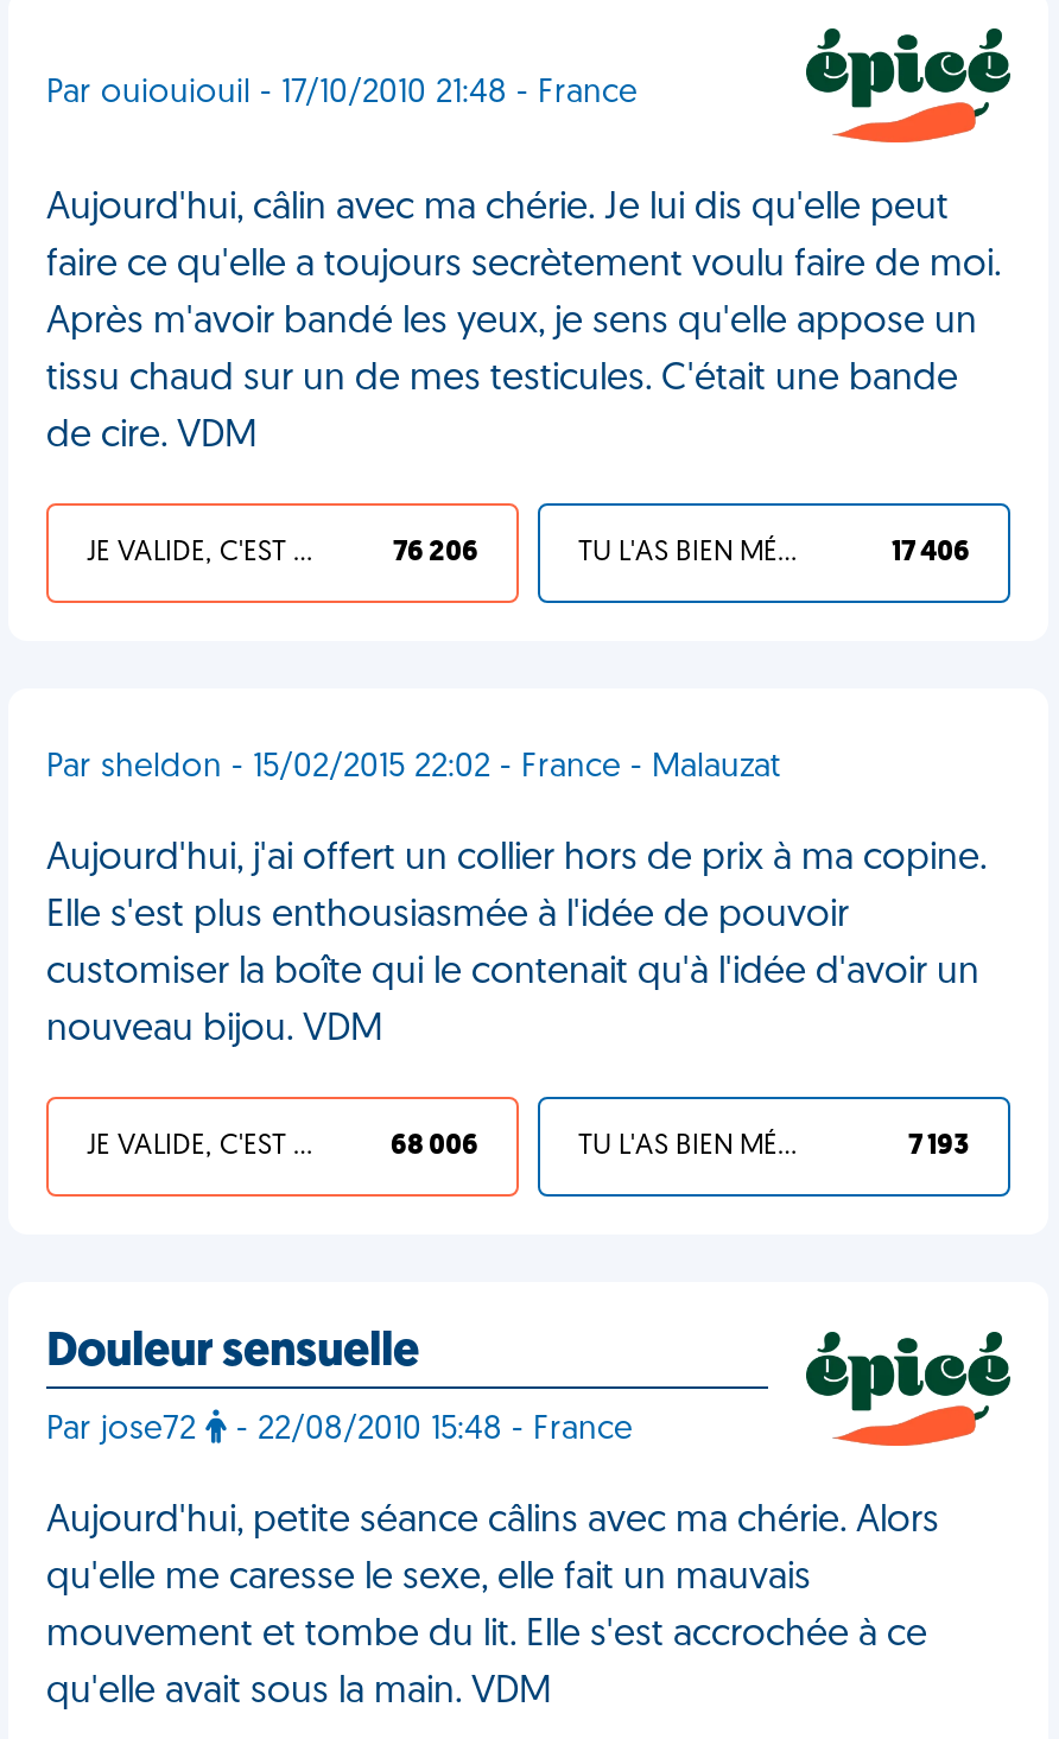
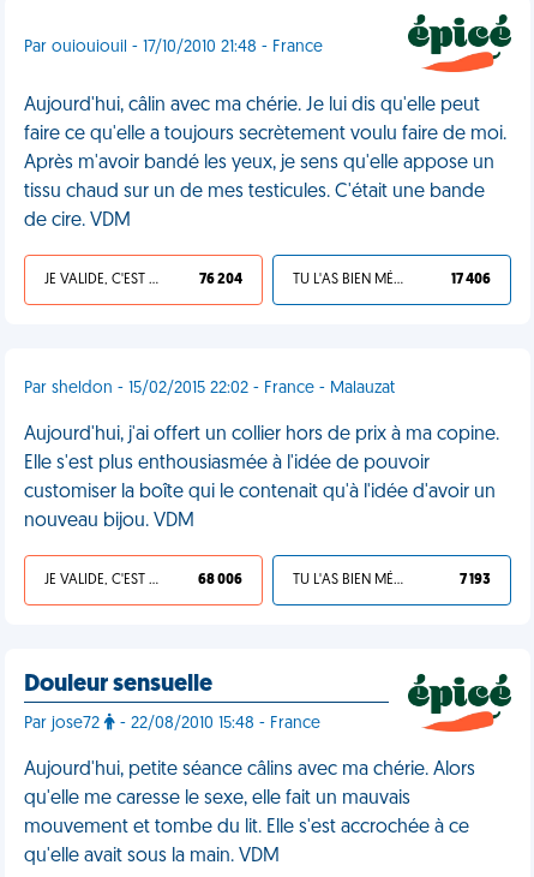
[393,539,478,567] 76 206 -> [199,273,242,287] 76 204

